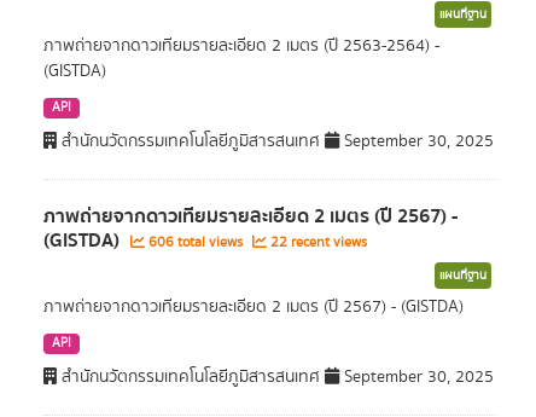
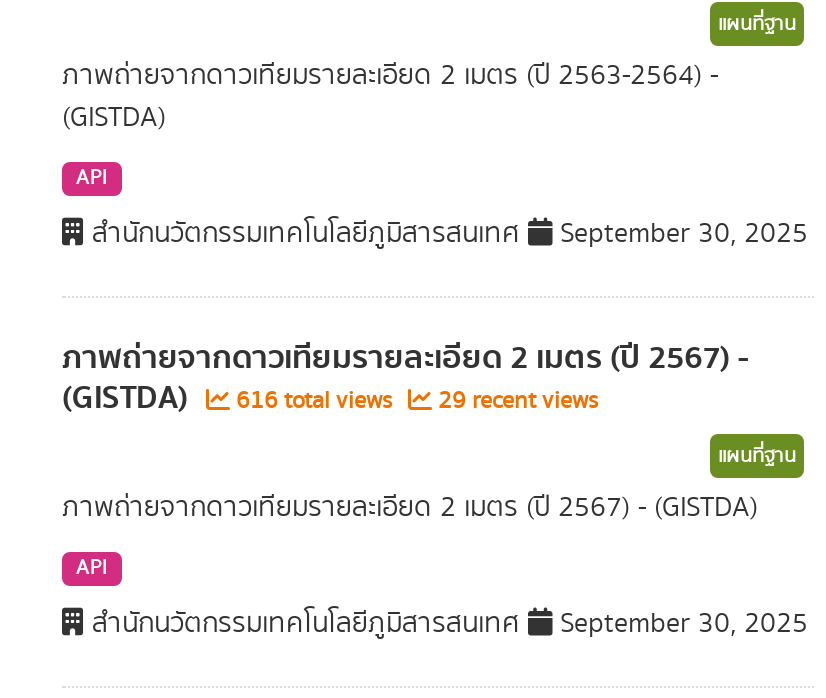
[145,233,246,253] 606 total views -> [230,385,398,419] 616 total views
[267,233,367,253] 22 recent views -> [432,385,598,419] 29 recent views

